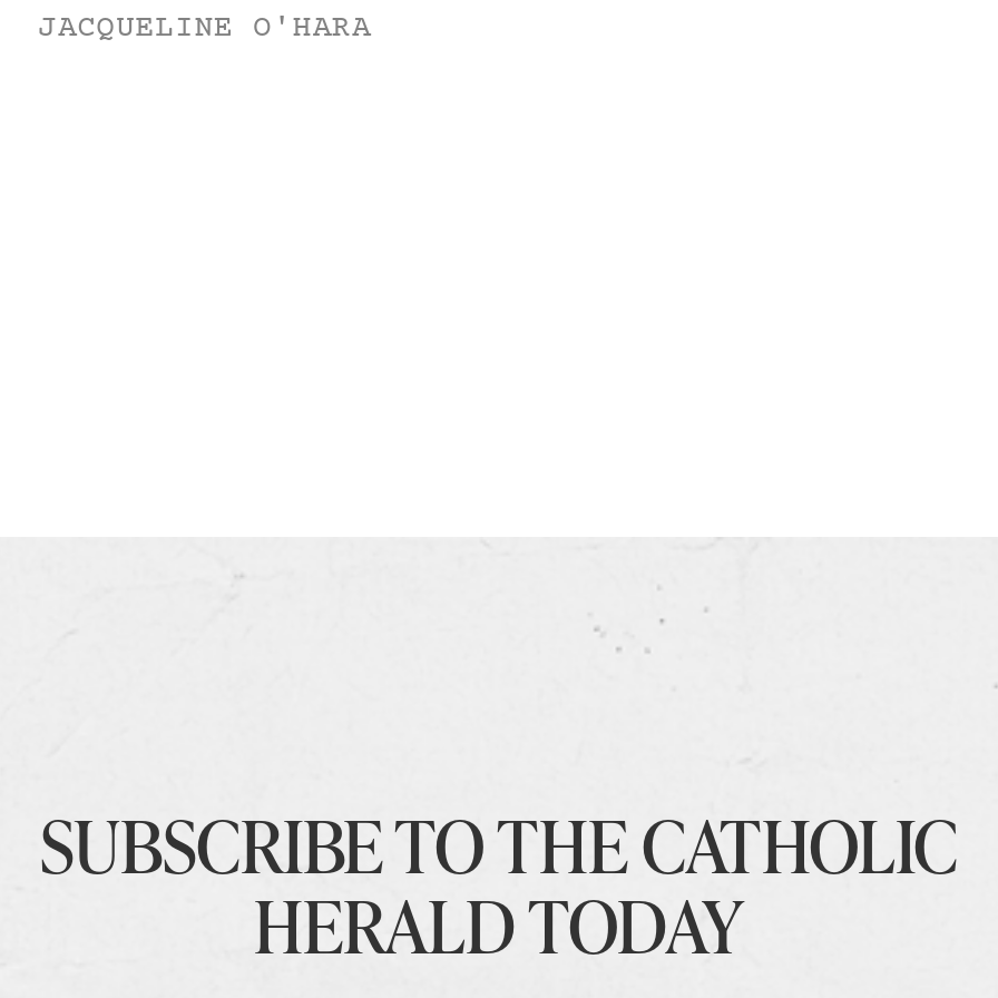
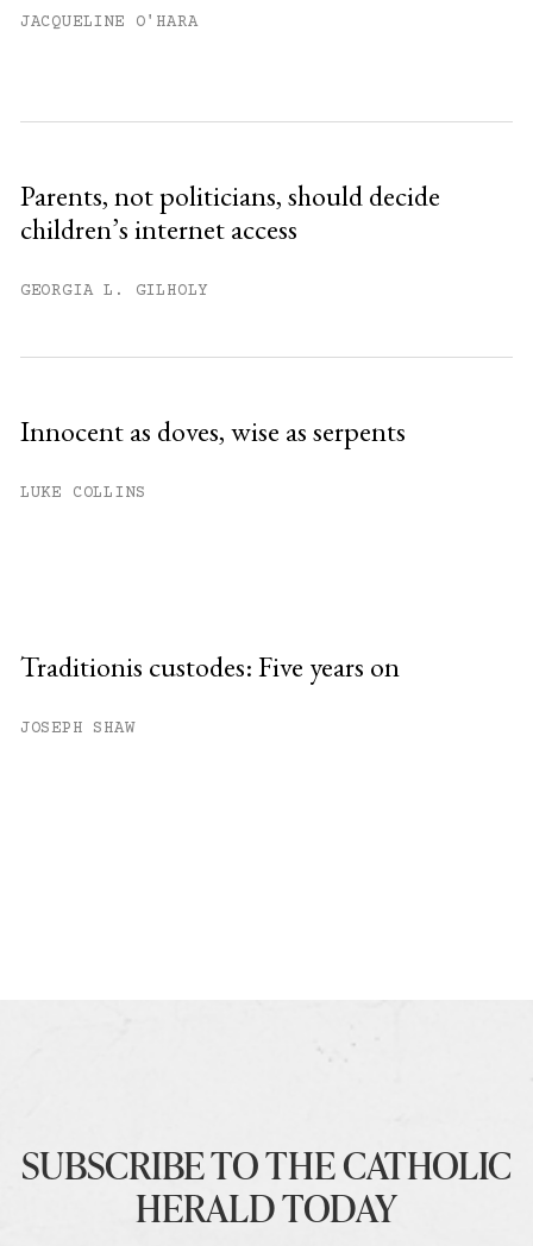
none -> [20,177,440,300] Parents, not politicians, should decide | children’s internet access | GEORGIA L. GILHOLY
none -> [20,412,405,502] Innocent as doves, wise as serpents | LUKE COLLINS
none -> [20,647,400,738] Traditionis custodes: Five years on | JOSEPH SHAW

